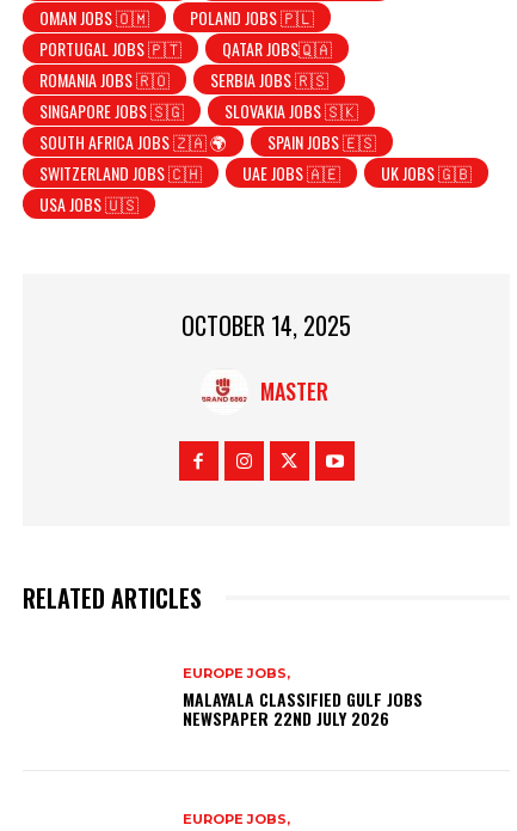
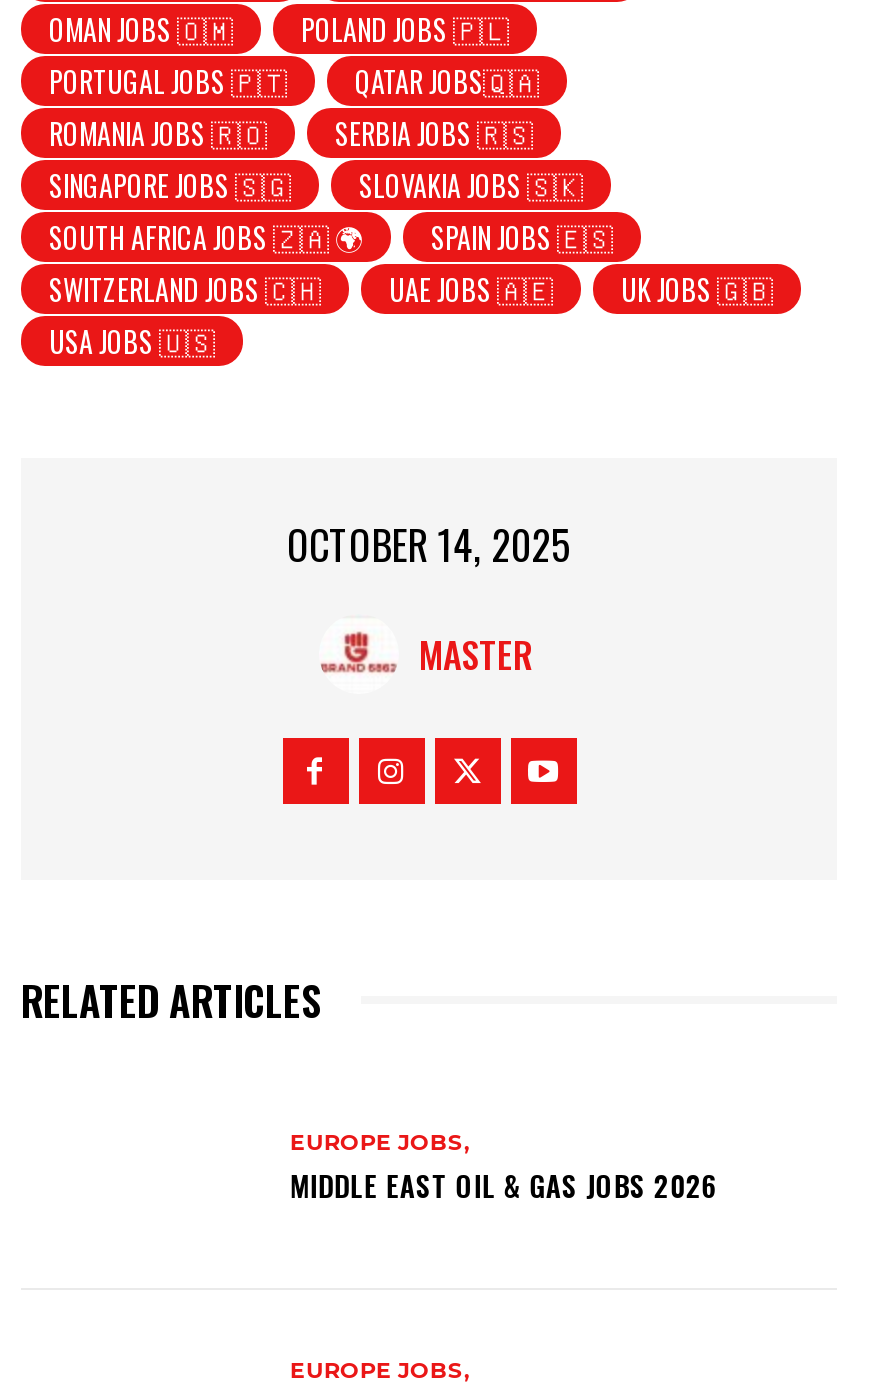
[183,687,423,731] MALAYALA CLASSIFIED GULF JOBS | NEWSPAPER 22ND JULY 2026 -> [290,1164,718,1206] MIDDLE EAST OIL & GAS JOBS 2026

